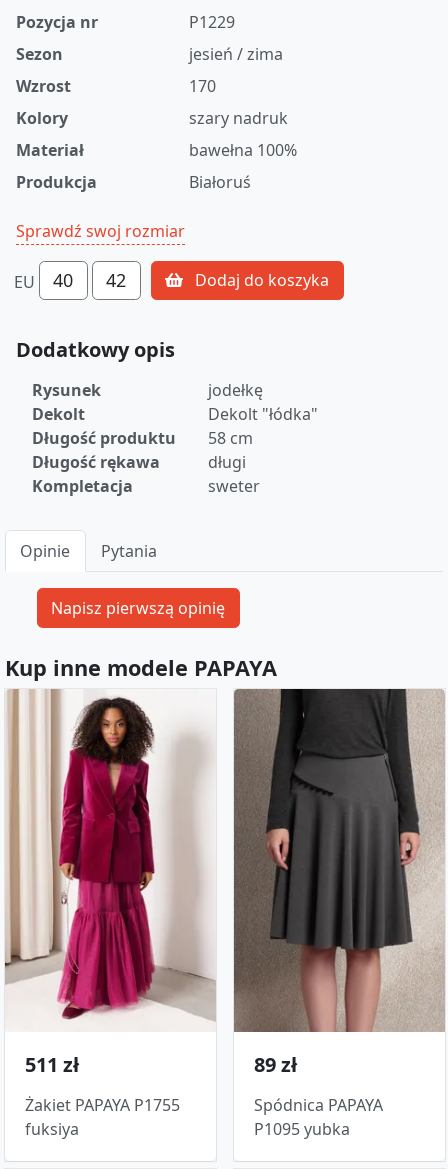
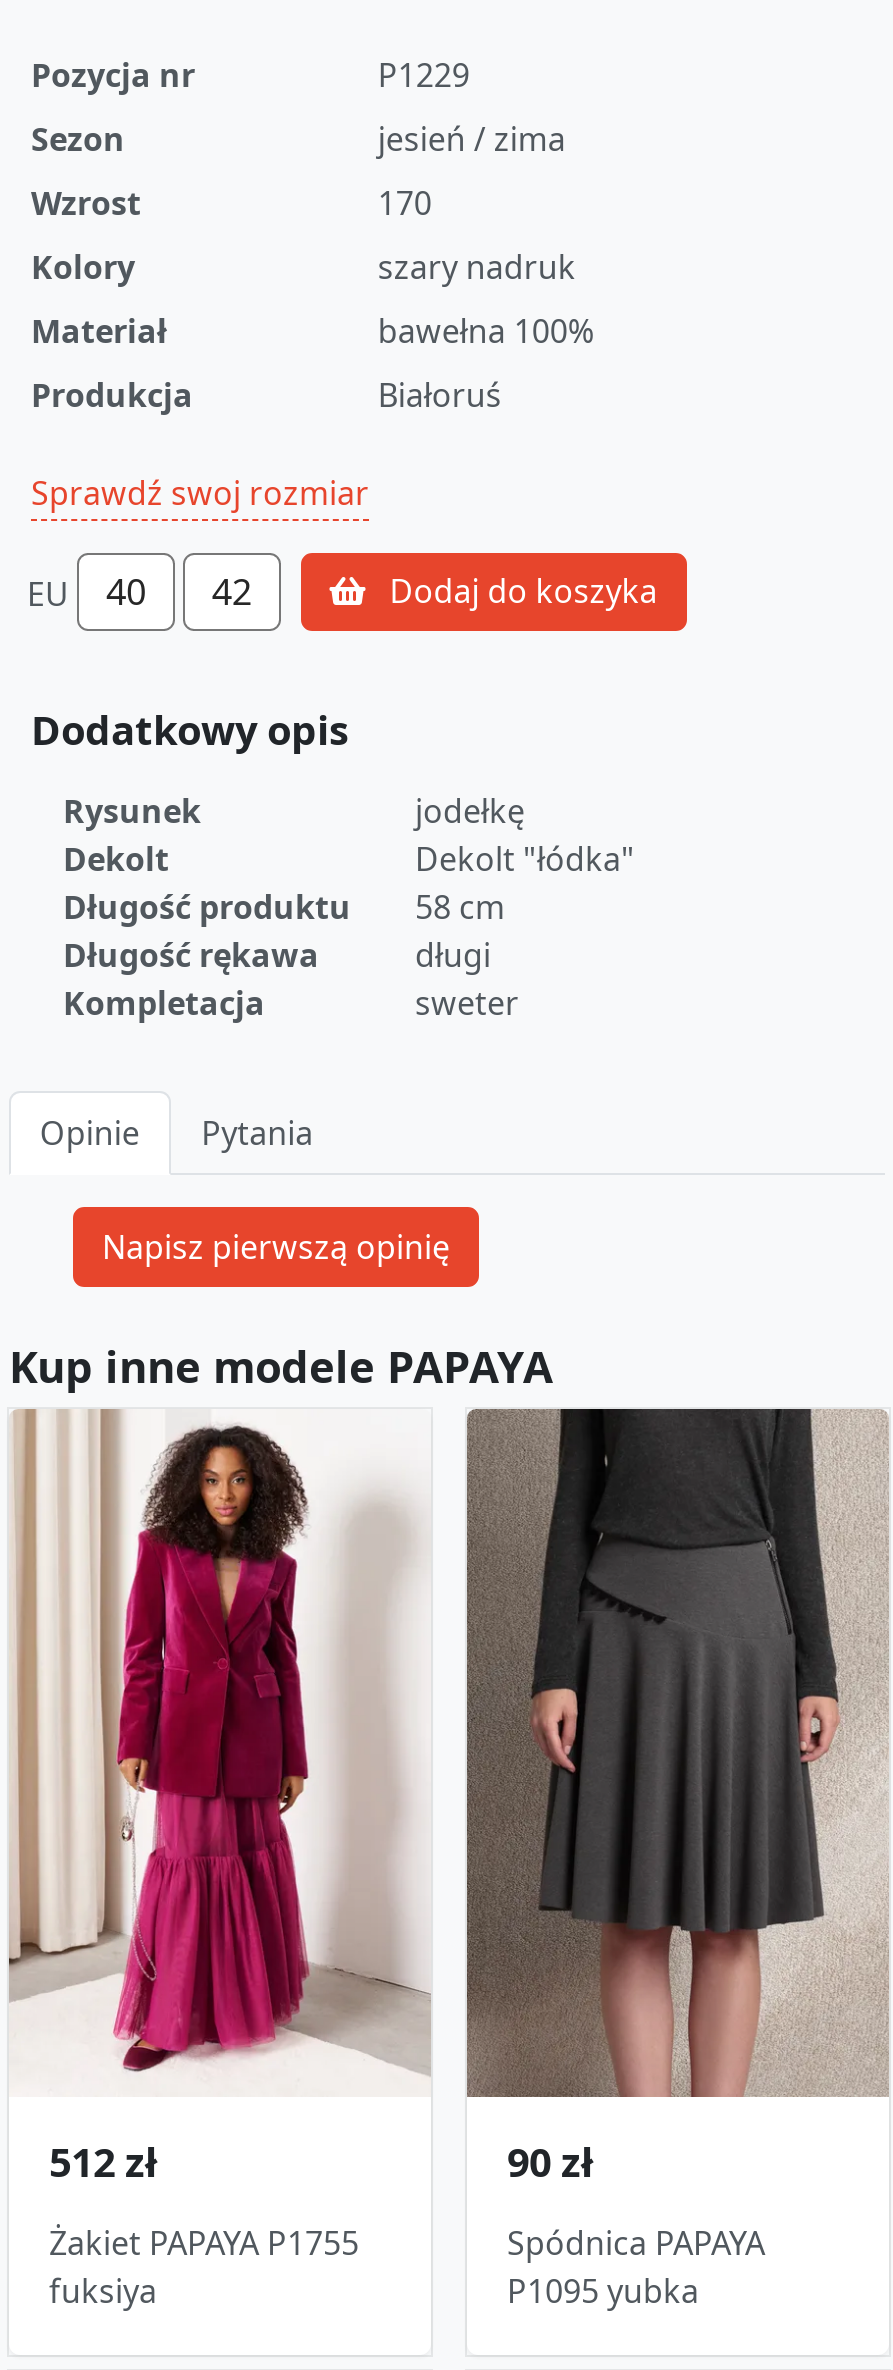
[25,1051,79,1078] 511 zł -> [49,2135,157,2189] 512 zł
[254,1051,297,1078] 89 zł -> [507,2135,593,2189] 90 zł

